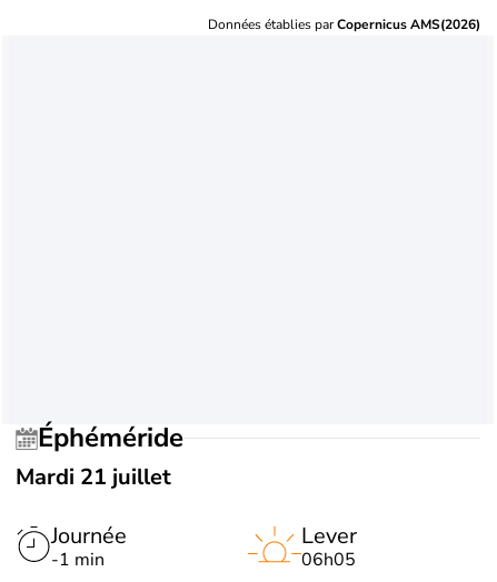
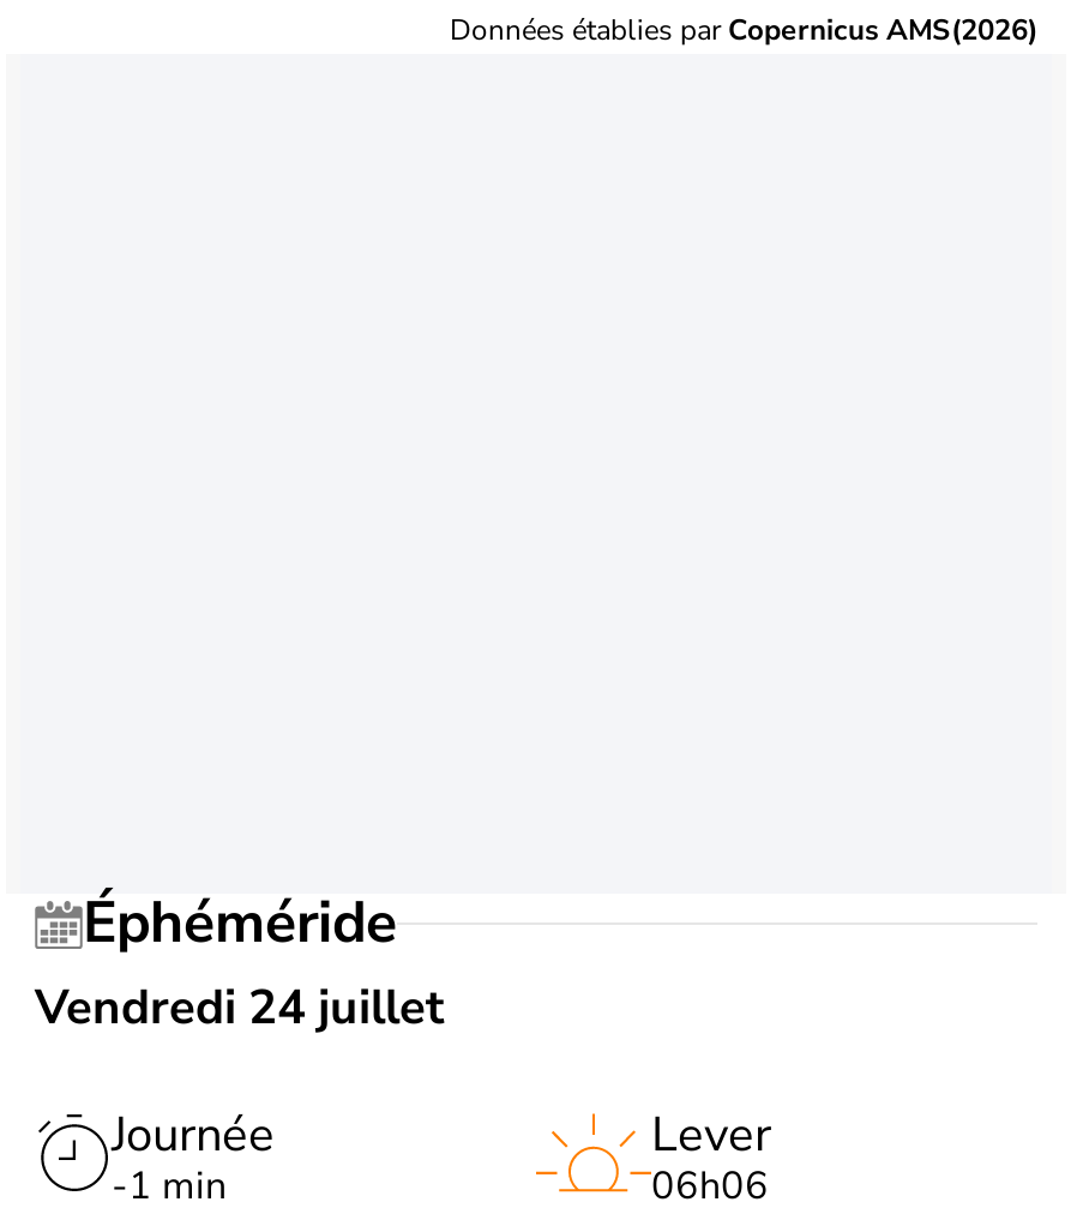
[16,462,171,492] Mardi 21 juillet -> [35,975,445,1040] Vendredi 24 juillet
[301,547,356,572] 06h05 -> [651,1160,769,1212] 06h06

